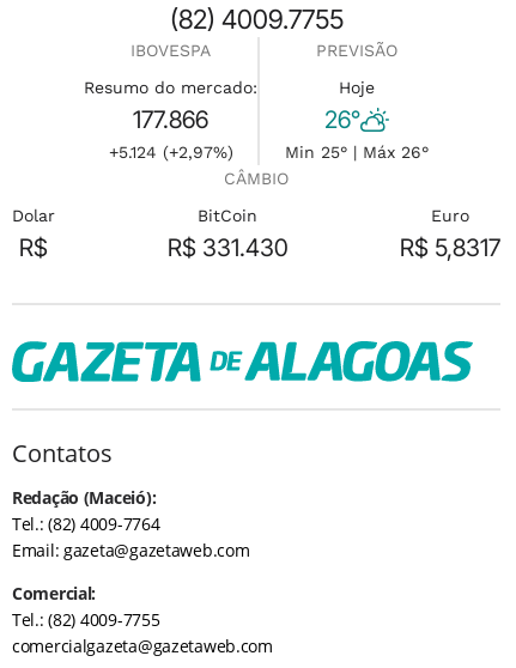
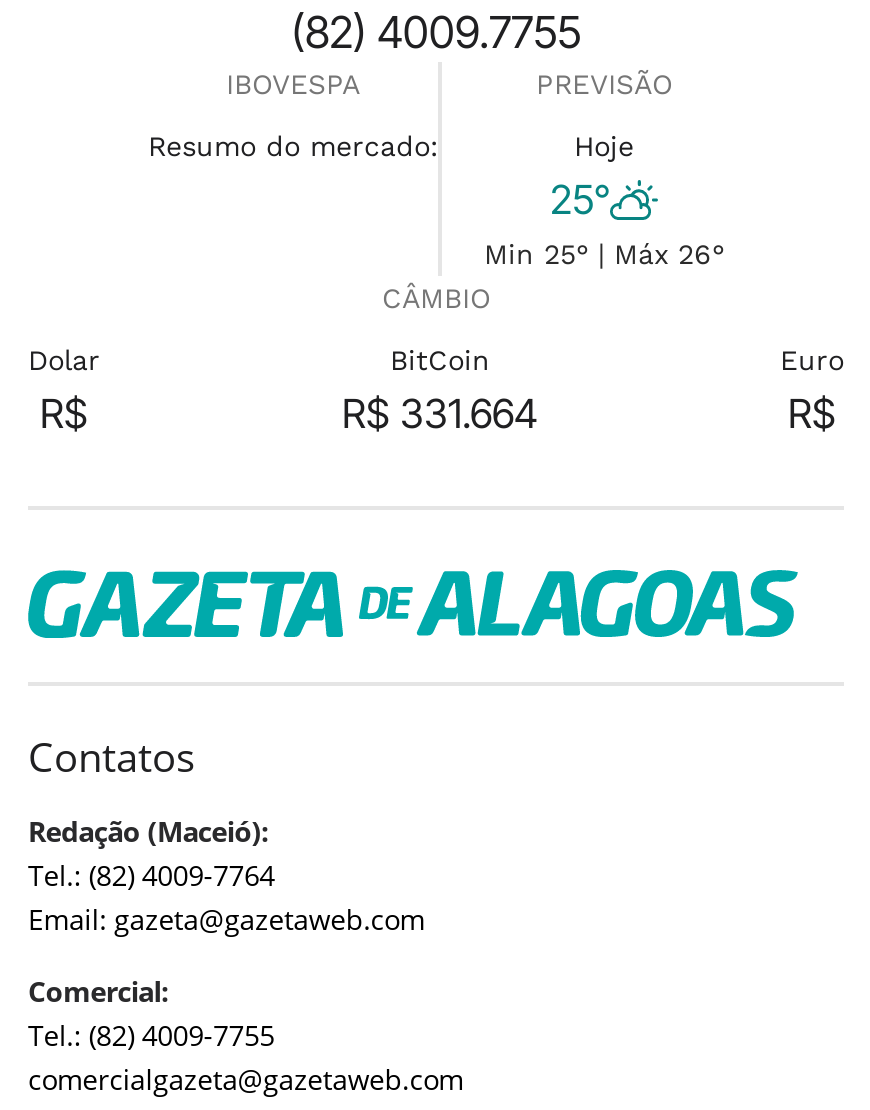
[108,105,233,162] 177.866 | +5.124 (+2,97%) -> none
[324,105,360,134] 26° -> [550,176,610,224] 25°
[167,233,288,262] R$ 331.430 -> [342,390,538,438] R$ 331.664
[400,233,500,262] R$ 5,8317 -> [788,390,836,438] R$

